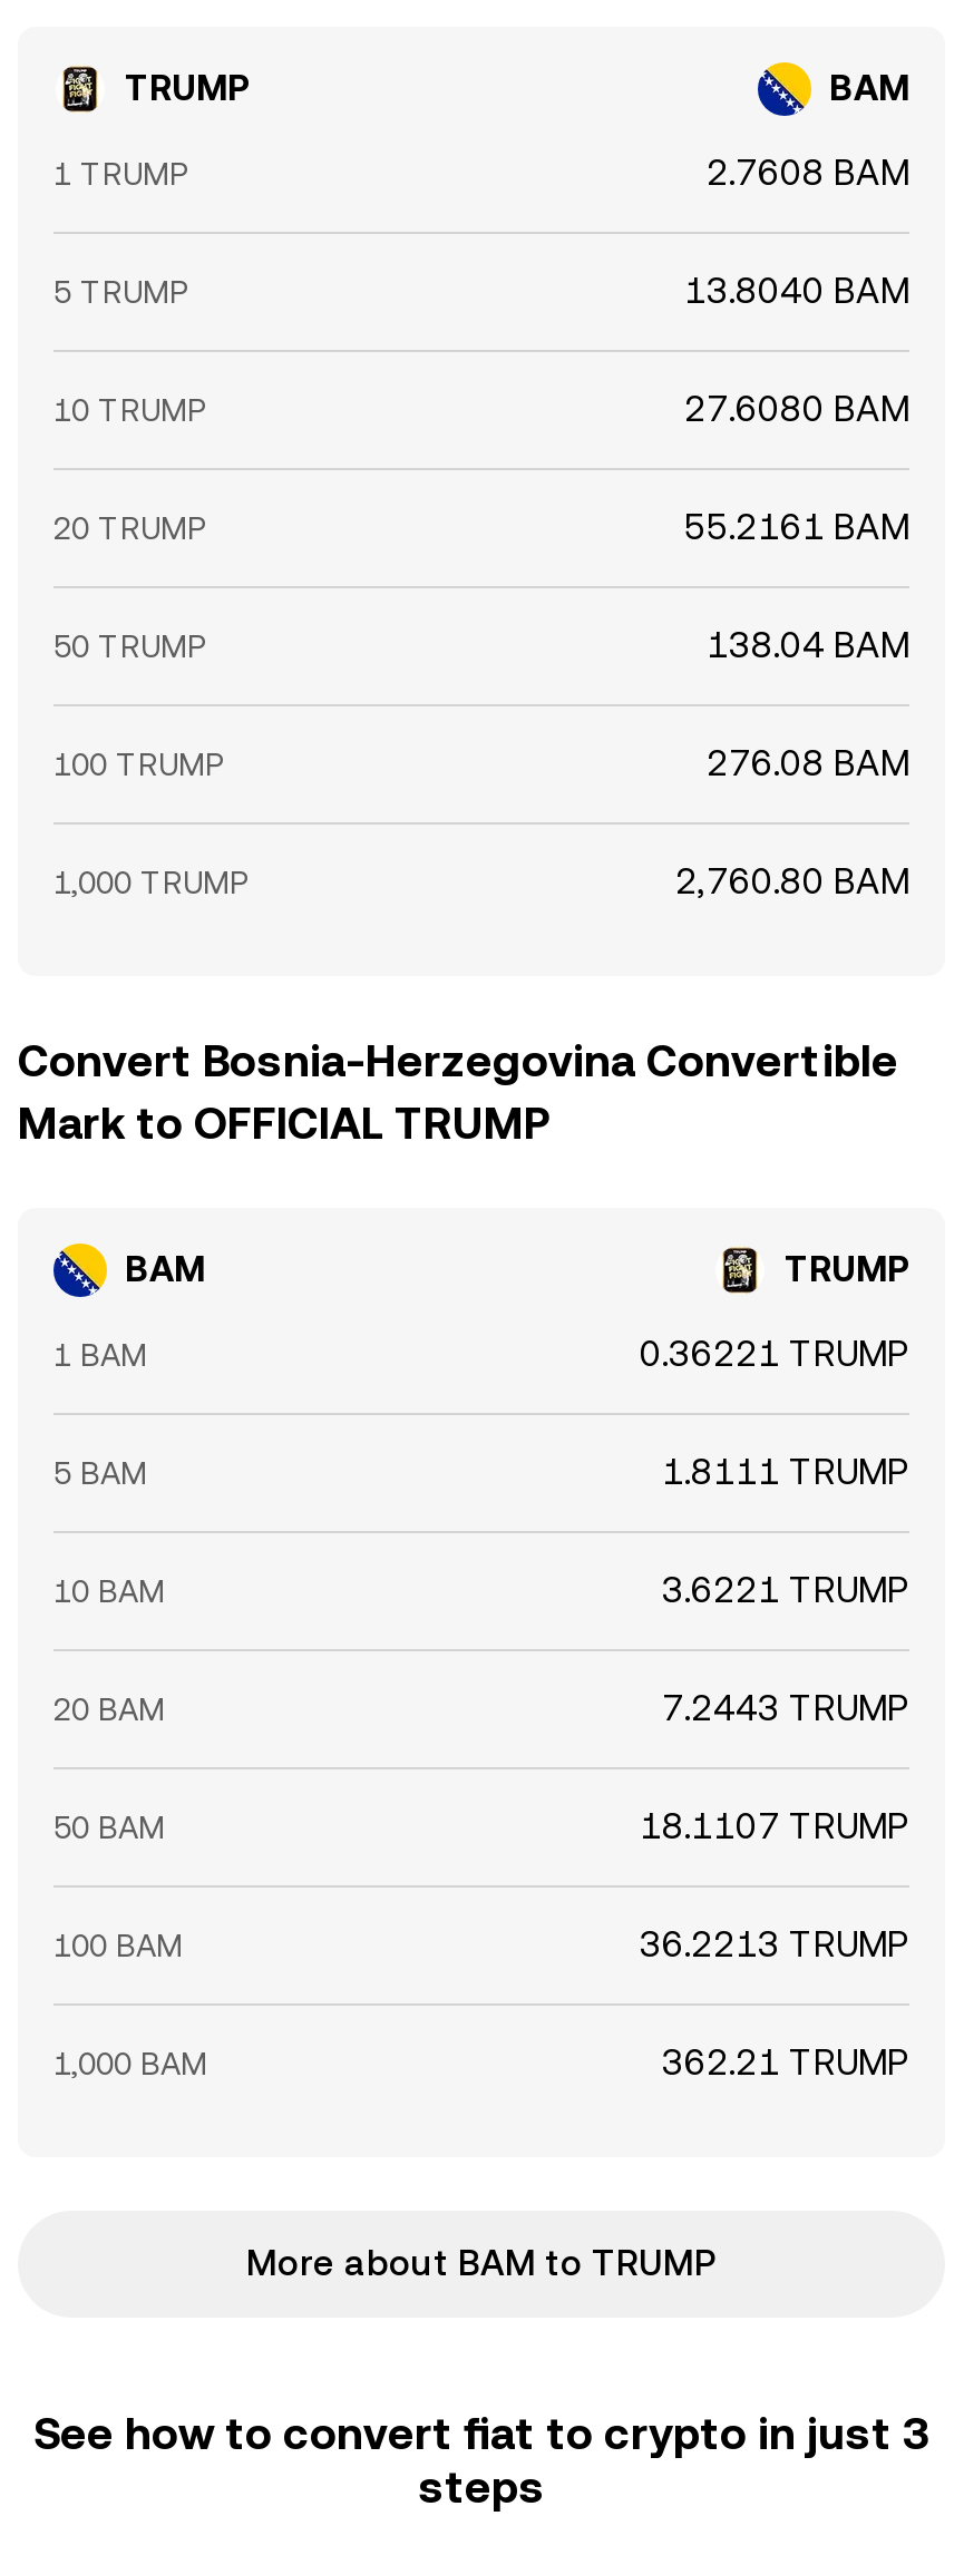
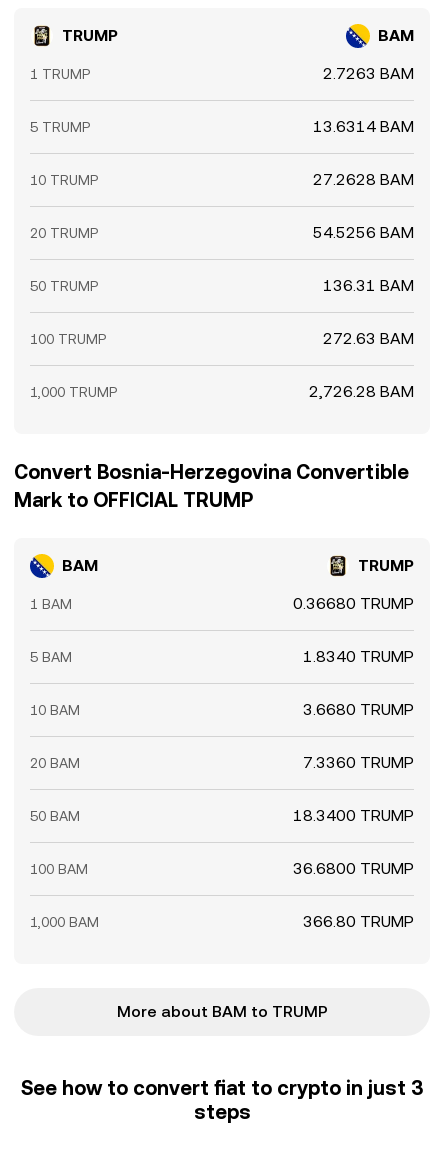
[707,152,909,194] 2.7608 BAM -> [323,64,414,83] 2.7263 BAM
[684,270,909,312] 13.8040 BAM -> [313,117,414,136] 13.6314 BAM
[684,388,909,430] 27.6080 BAM -> [313,170,414,189] 27.2628 BAM
[684,506,909,548] 55.2161 BAM -> [313,223,414,242] 54.5256 BAM
[707,624,909,666] 138.04 BAM -> [323,276,414,295] 136.31 BAM
[707,742,909,784] 276.08 BAM -> [323,329,414,348] 272.63 BAM
[675,860,909,903] 2,760.80 BAM -> [309,382,414,401] 2,726.28 BAM
[640,1333,909,1375] 0.36221 TRUMP -> [293,594,414,613] 0.36680 TRUMP
[662,1451,909,1493] 1.8111 TRUMP -> [303,647,414,666] 1.8340 TRUMP
[662,1569,909,1611] 3.6221 TRUMP -> [303,700,414,719] 3.6680 TRUMP
[662,1687,909,1729] 7.2443 TRUMP -> [303,753,414,772] 7.3360 TRUMP
[640,1805,909,1847] 18.1107 TRUMP -> [293,806,414,825] 18.3400 TRUMP
[640,1923,909,1966] 36.2213 TRUMP -> [293,859,414,878] 36.6800 TRUMP
[662,2041,909,2084] 362.21 TRUMP -> [303,912,414,931] 366.80 TRUMP

